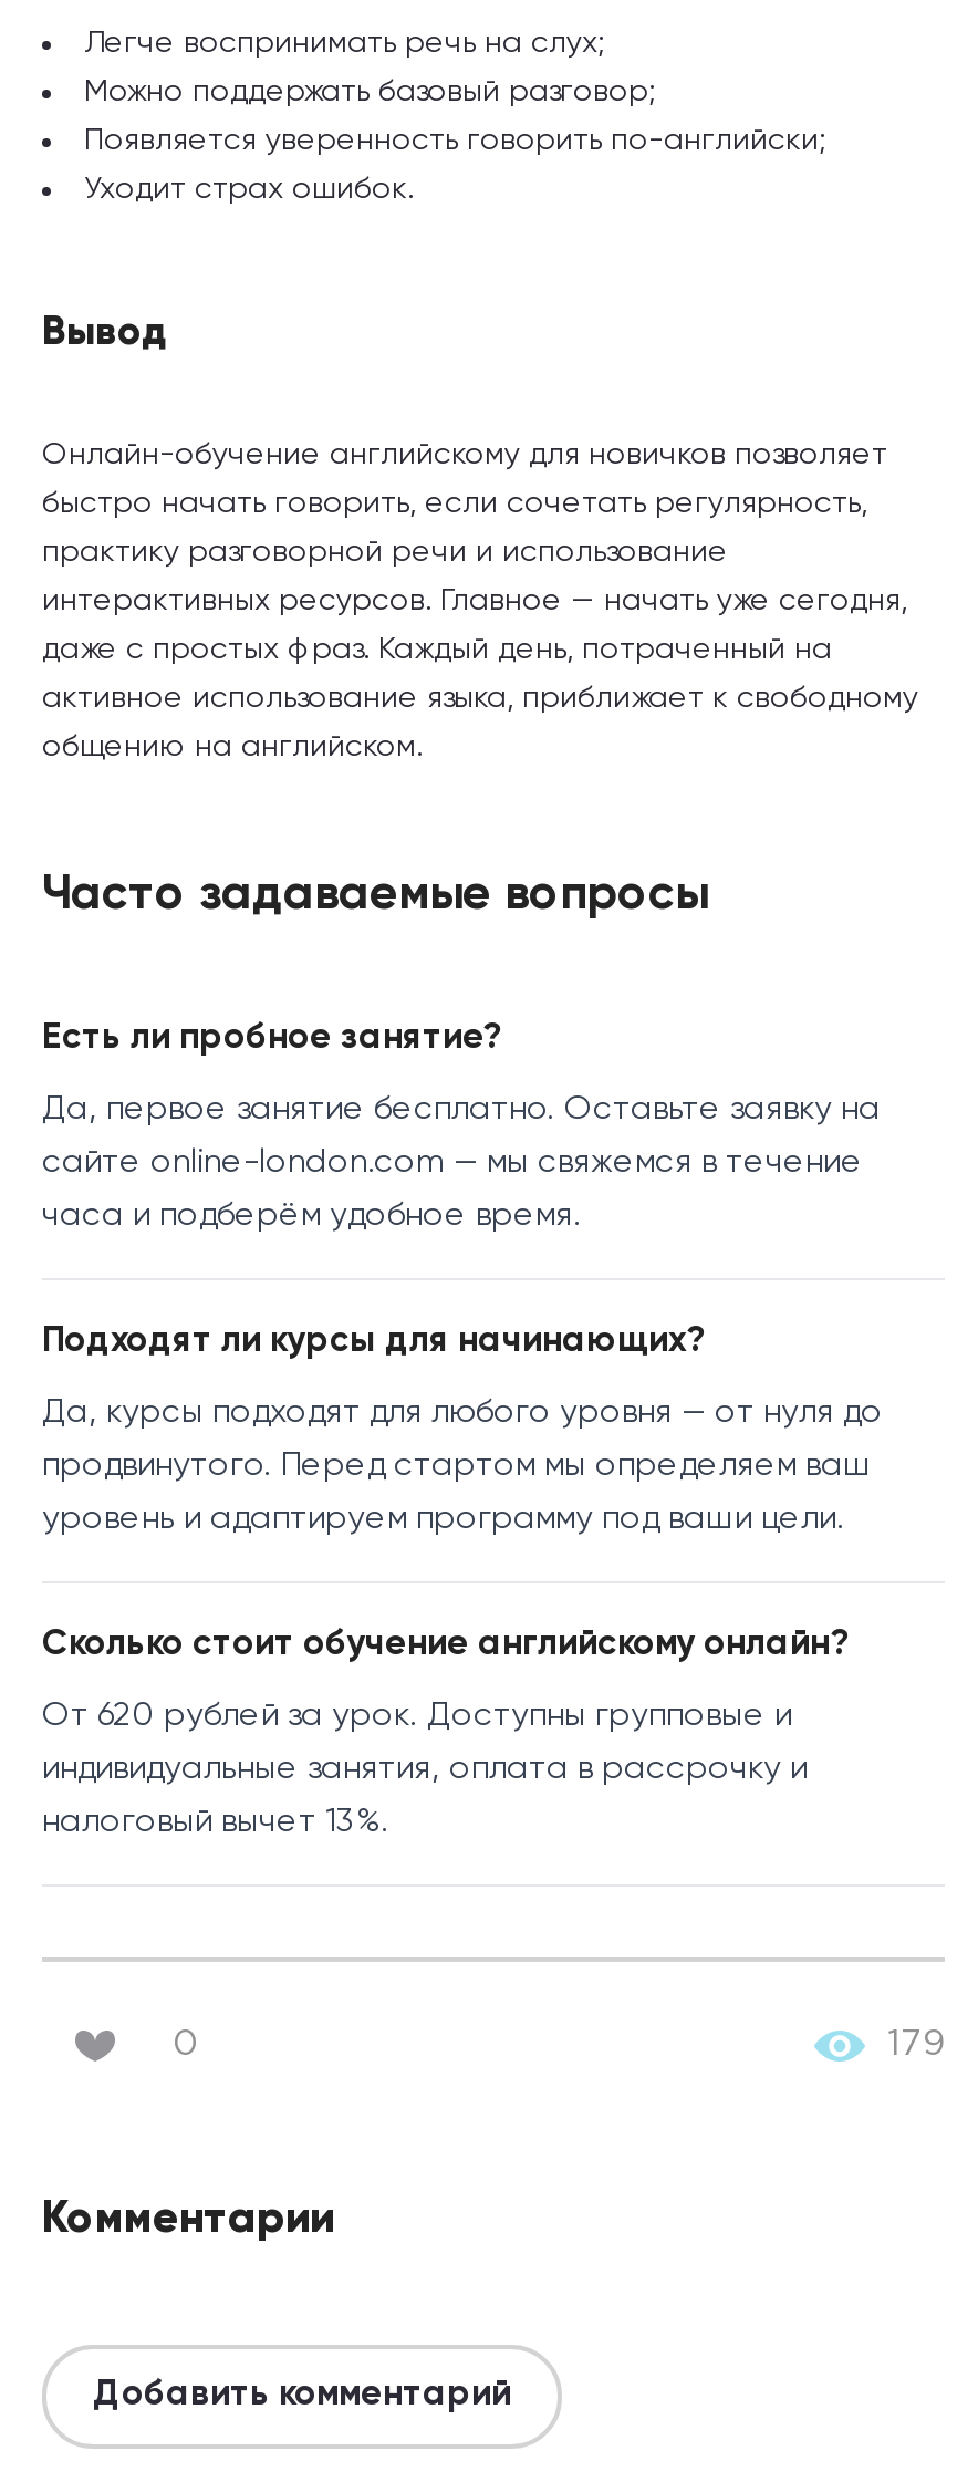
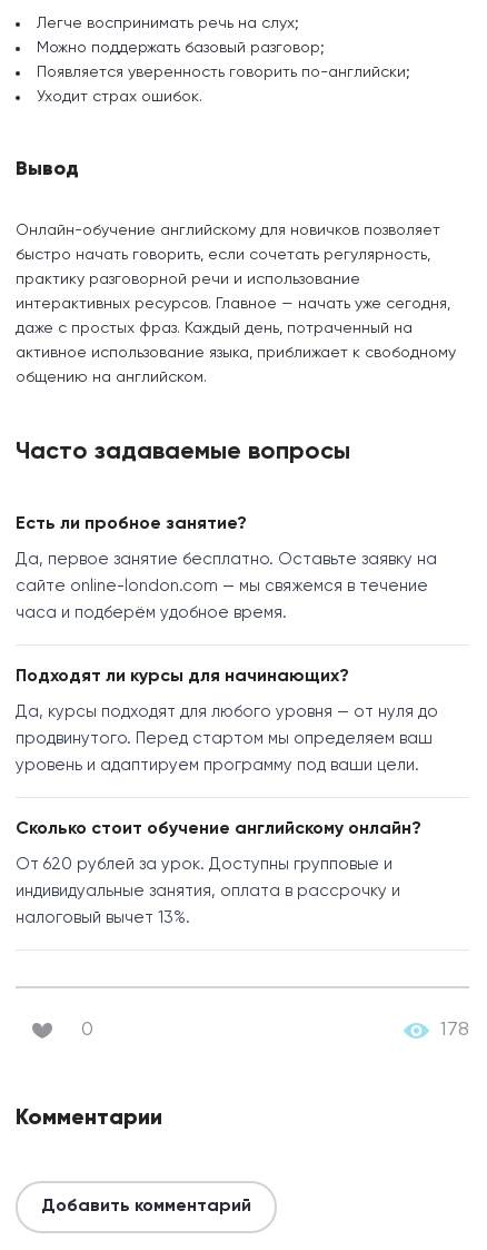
[887,2028,945,2062] 179 -> [440,1022,469,1039] 178

